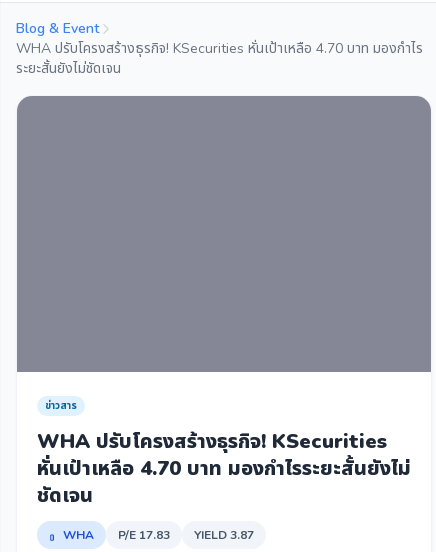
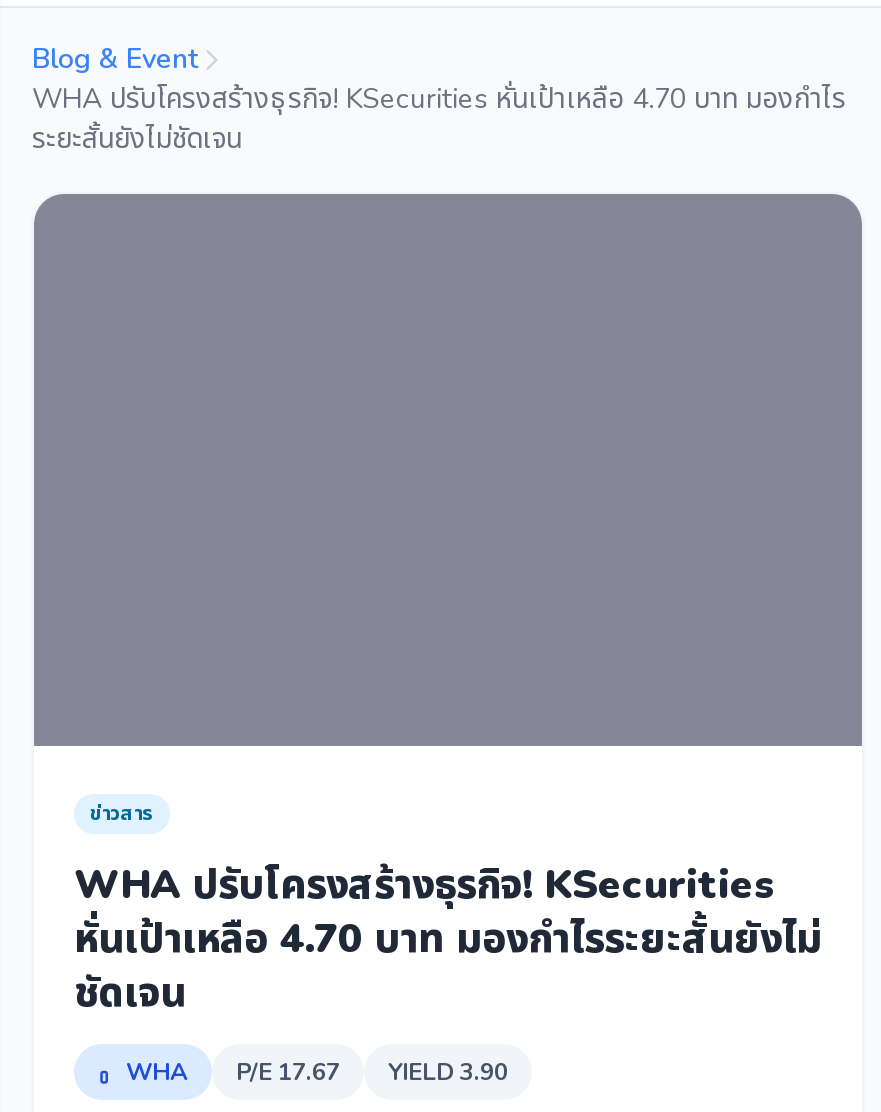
[118,527,170,543] P/E 17.83 -> [236,1056,340,1088] P/E 17.67
[194,527,254,543] YIELD 3.87 -> [388,1056,508,1088] YIELD 3.90

